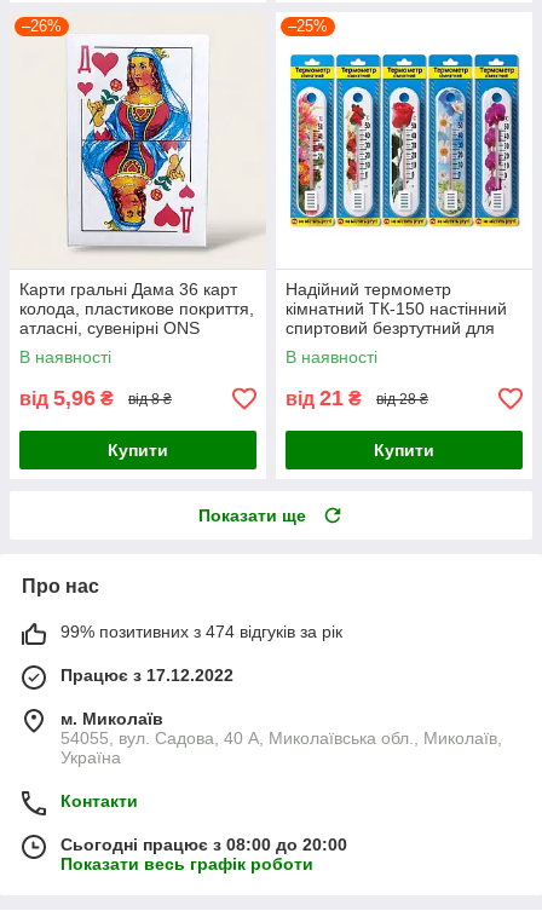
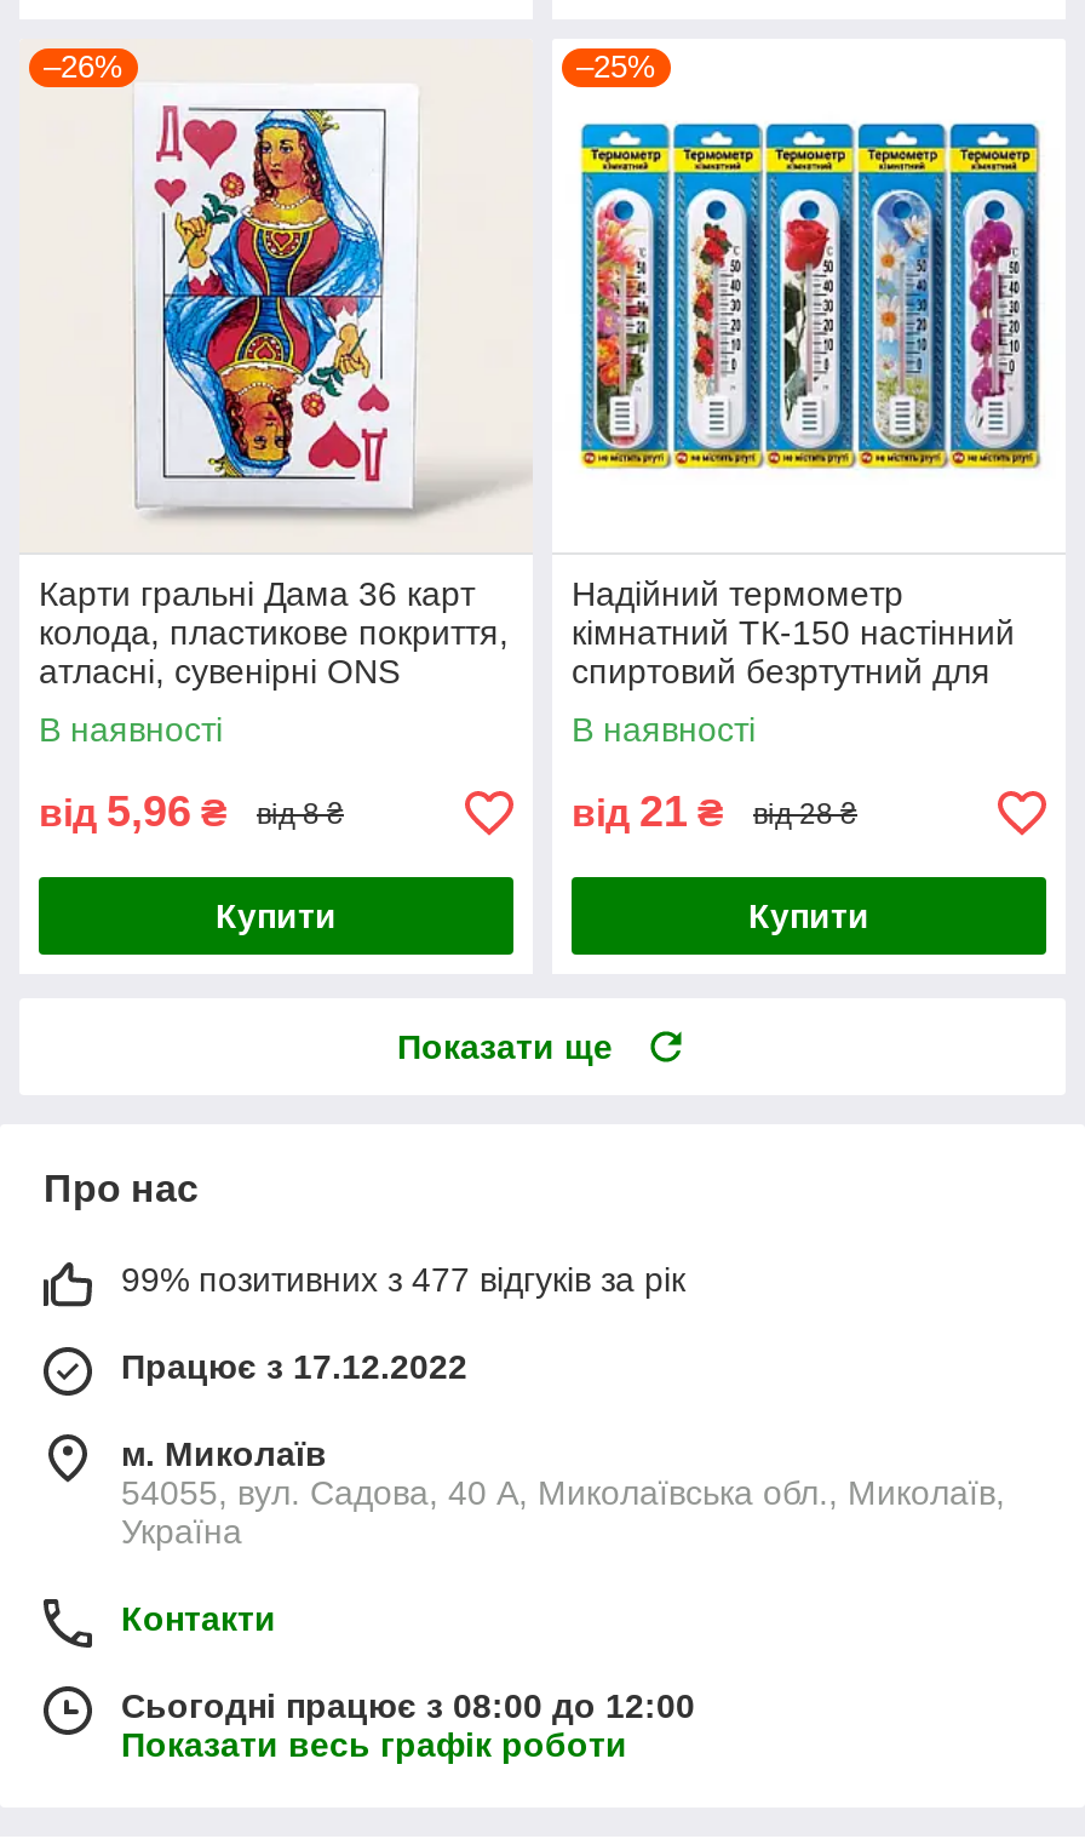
[60,622,342,642] 99% позитивних з 474 відгуків за рік -> [121,1261,685,1300] 99% позитивних з 477 відгуків за рік
[60,835,347,855] Сьогодні працює з 08:00 до 20:00 -> [121,1688,695,1726] Сьогодні працює з 08:00 до 12:00

